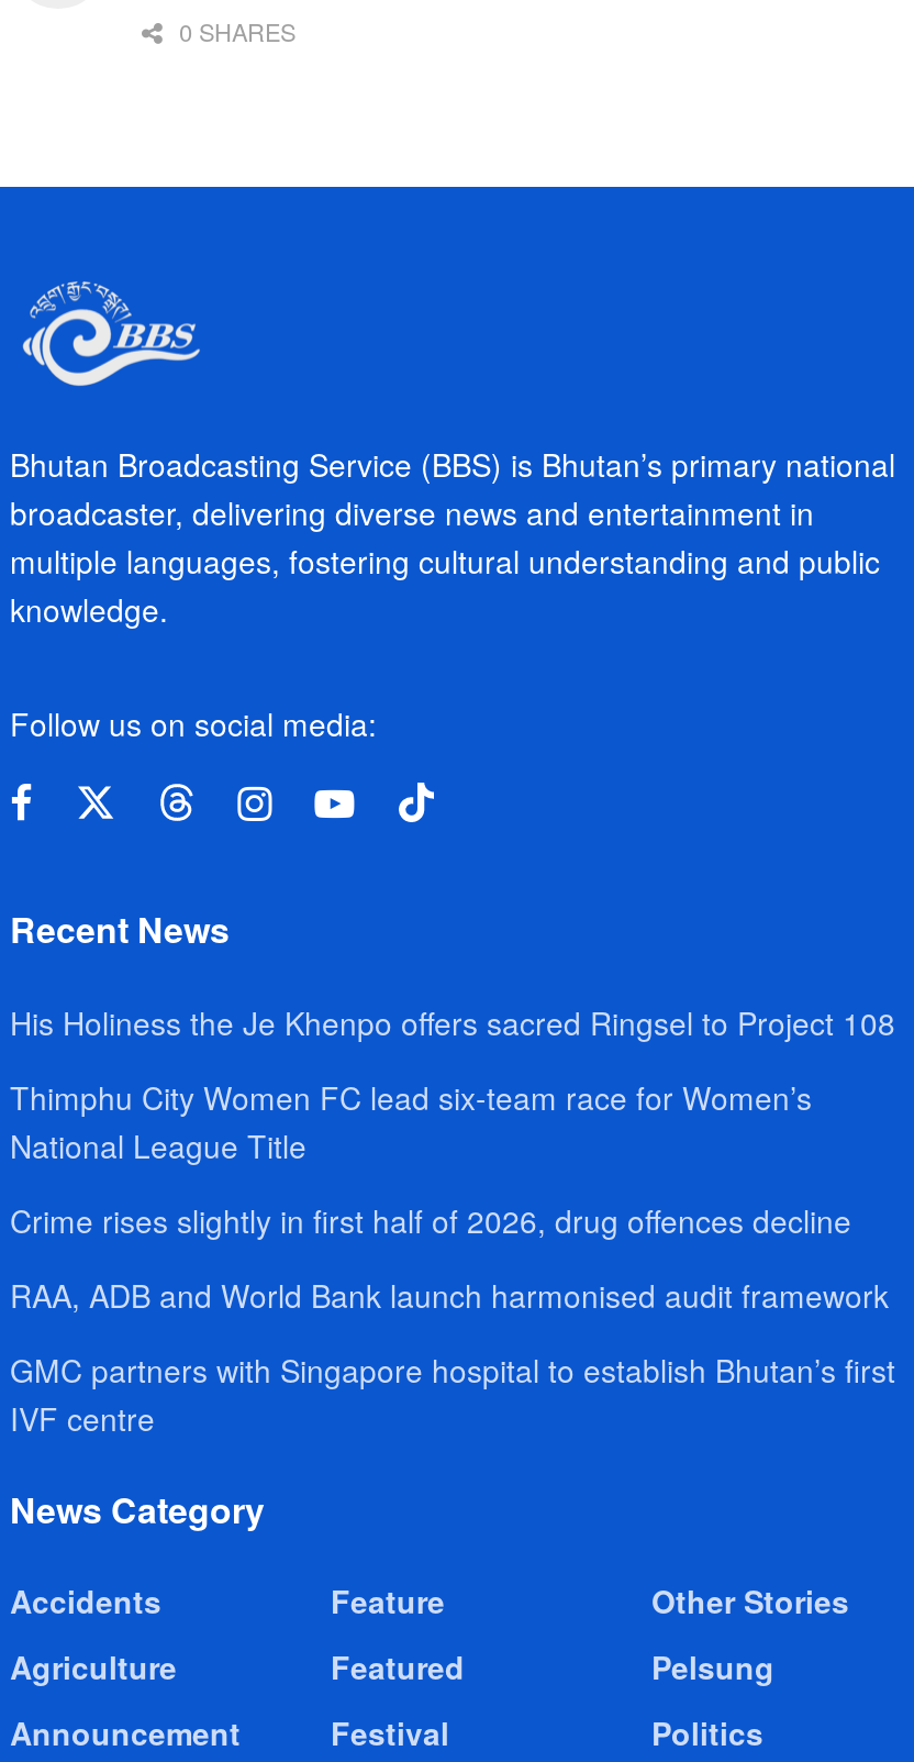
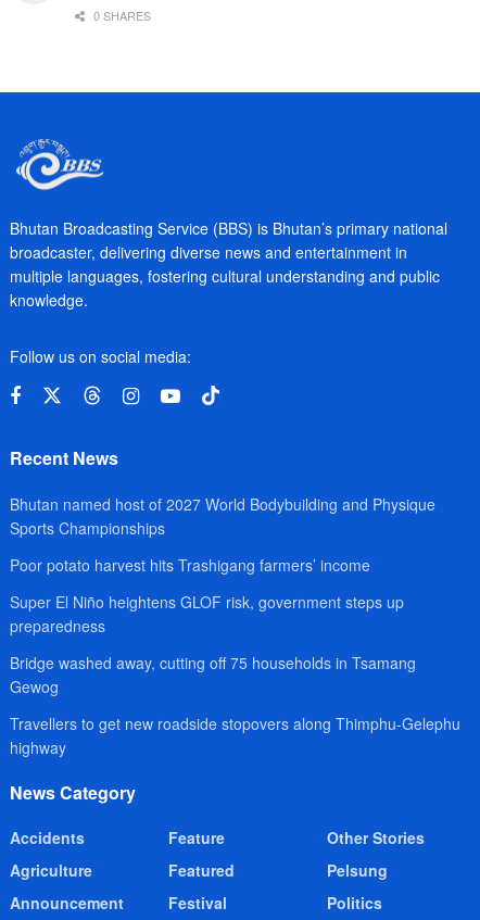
[10,999,895,1043] His Holiness the Je Khenpo offers sacred Ringsel to Project 108 -> [10,493,435,539] Bhutan named host of 2027 World Bodybuilding and Physique | Sports Championships
[10,1073,812,1166] Thimphu City Women FC lead six-team race for Women’s | National League Title -> [10,554,370,576] Poor potato harvest hits Trashigang farmers’ income
[10,1197,851,1241] Crime rises slightly in first half of 2026, drug offences decline -> [10,591,404,637] Super El Niño heightens GLOF risk, government steps up | preparedness
[10,1271,889,1315] RAA, ADB and World Bank launch harmonised audit framework -> [10,652,416,698] Bridge washed away, cutting off 75 households in Tsamang | Gewog
[10,1346,895,1438] GMC partners with Singapore hospital to establish Bhutan’s first | IVF centre -> [10,713,460,758] Travellers to get new roadside stopovers along Thimphu-Gelephu | highway

